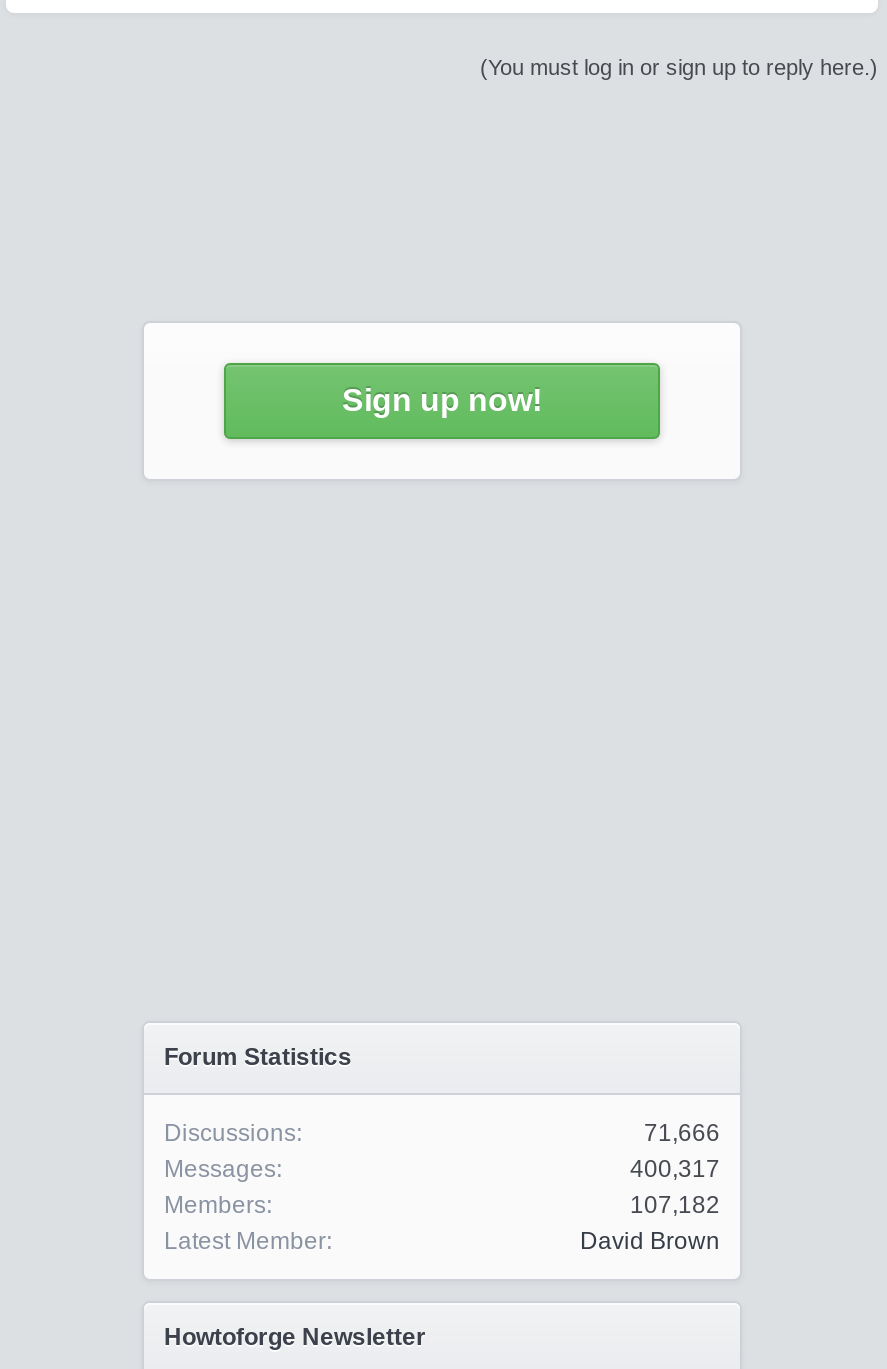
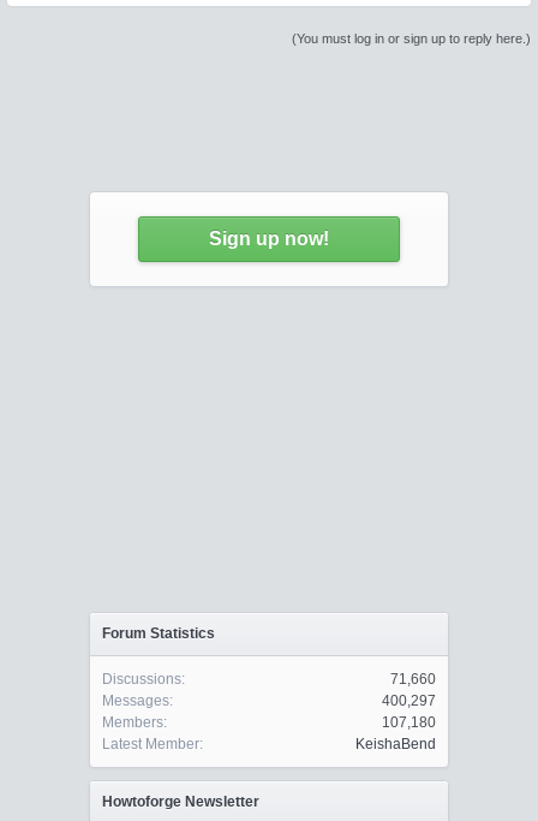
[644,1119,720,1147] 71,666 -> [390,671,436,688] 71,660
[630,1155,720,1183] 400,317 -> [382,692,436,709] 400,297
[630,1191,720,1219] 107,182 -> [382,714,436,731] 107,180
[580,1227,720,1255] David Brown -> [355,736,436,752] KeishaBend

